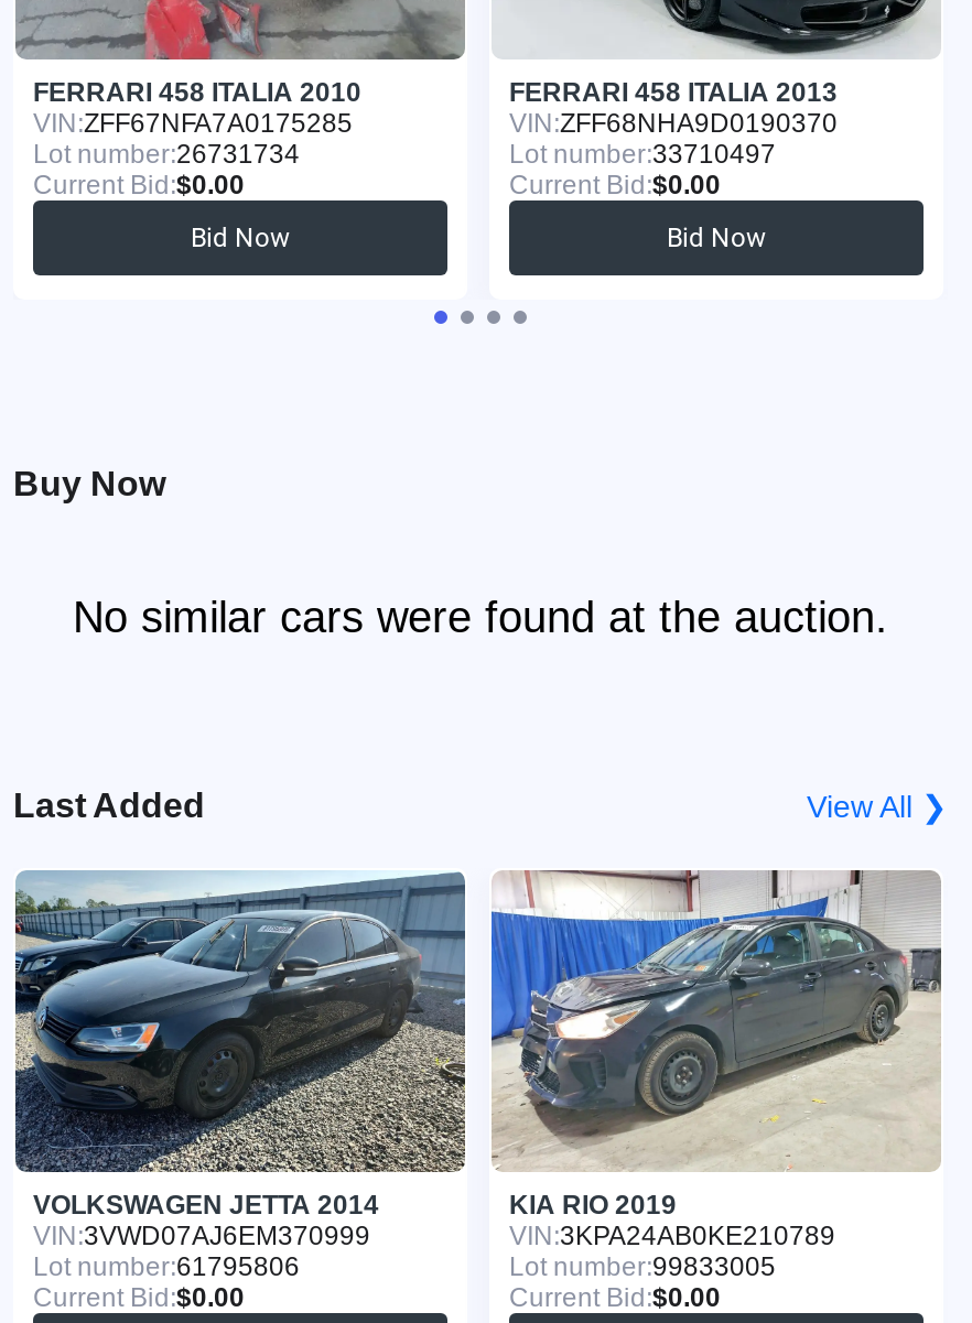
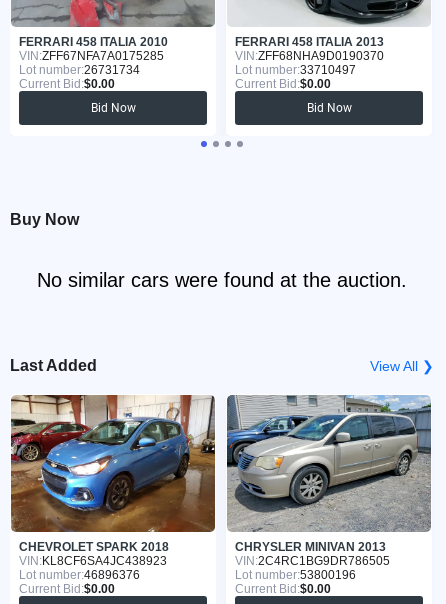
[13,870,467,1282] [image] | VOLKSWAGEN JETTA 2014 | VIN: 3VWD07AJ6EM370999 | Lot number:61795806 -> [10,394,216,582] [image] | CHEVROLET SPARK 2018 | VIN: KL8CF6SA4JC438923 | Lot number:46896376
[489,868,941,1282] [image] | KIA RIO 2019 | VIN: 3KPA24AB0KE210789 | Lot number:99833005 -> [226,395,431,582] [image] | CHRYSLER MINIVAN 2013 | VIN: 2C4RC1BG9DR786505 | Lot number:53800196

